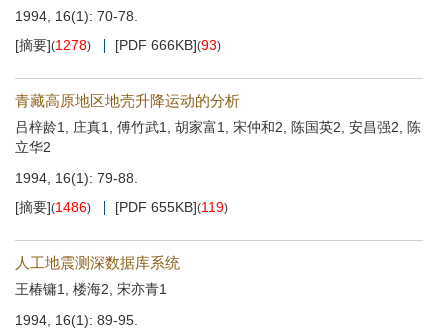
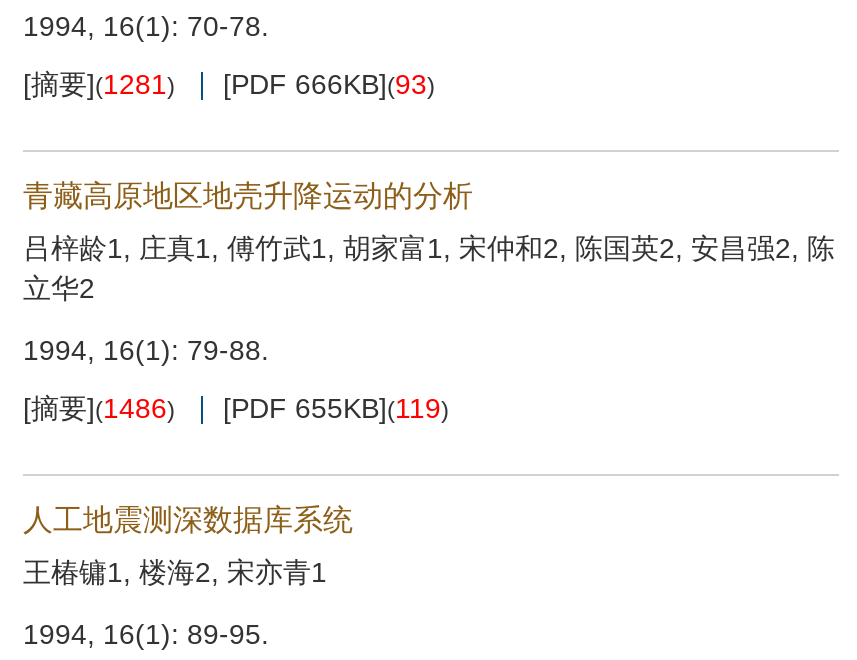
[15,37,221,53] [摘要](1278) [PDF 666KB](93) -> [23,68,435,100] [摘要](1281) [PDF 666KB](93)

